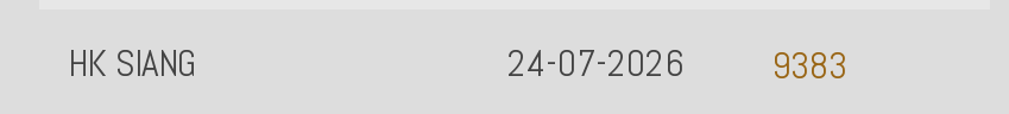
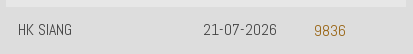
[507,41,683,89] 24-07-2026 -> [203,20,277,40] 21-07-2026
[771,43,847,90] 9383 -> [314,21,346,41] 9836

